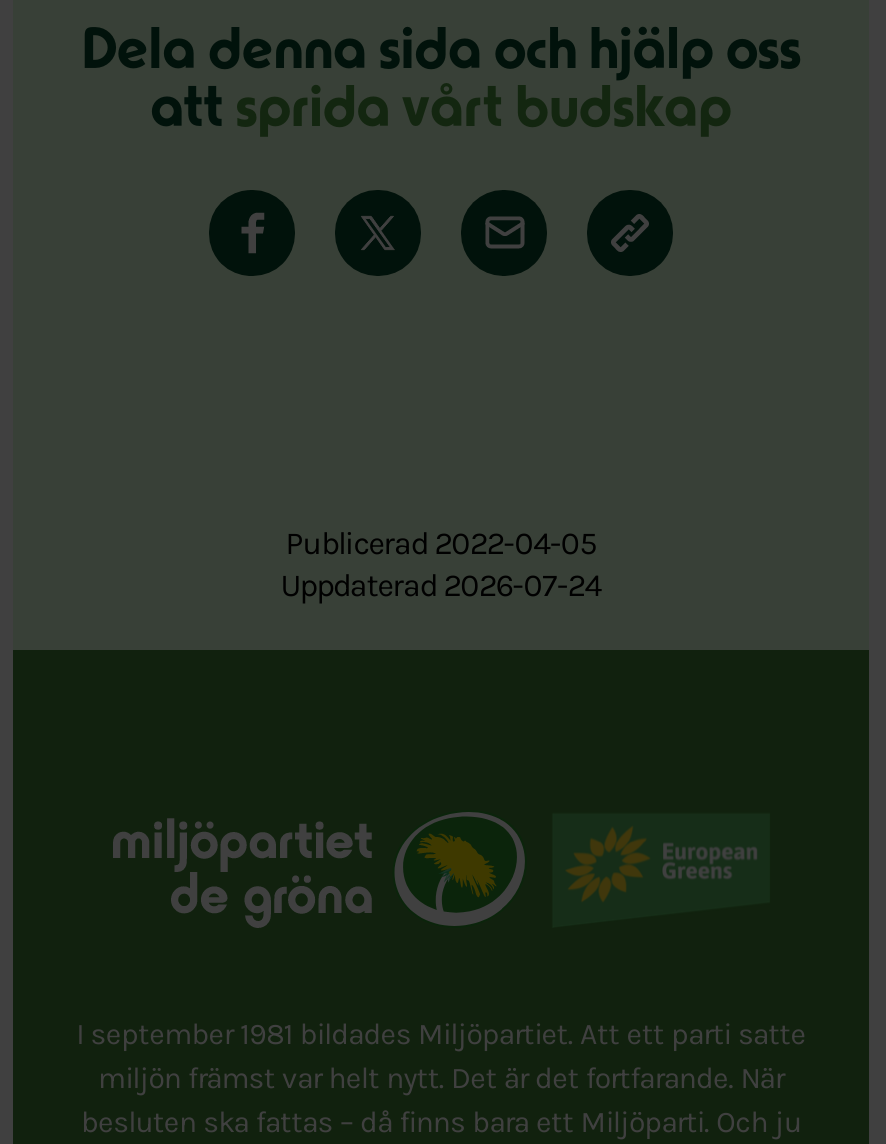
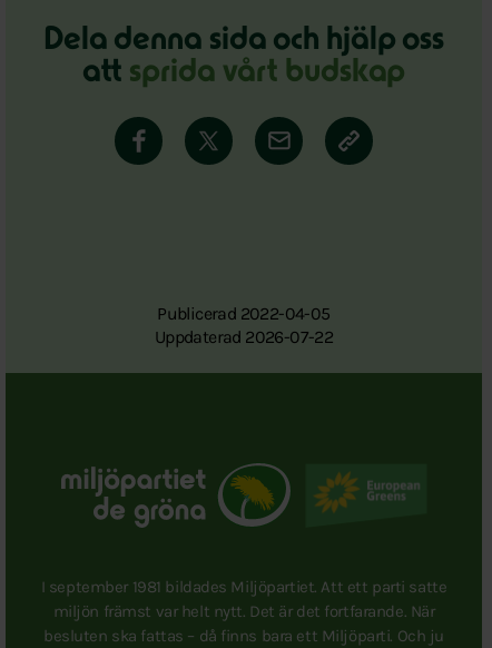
[281,566,601,604] Uppdaterad 2026-07-24 -> [155,326,333,347] Uppdaterad 2026-07-22

